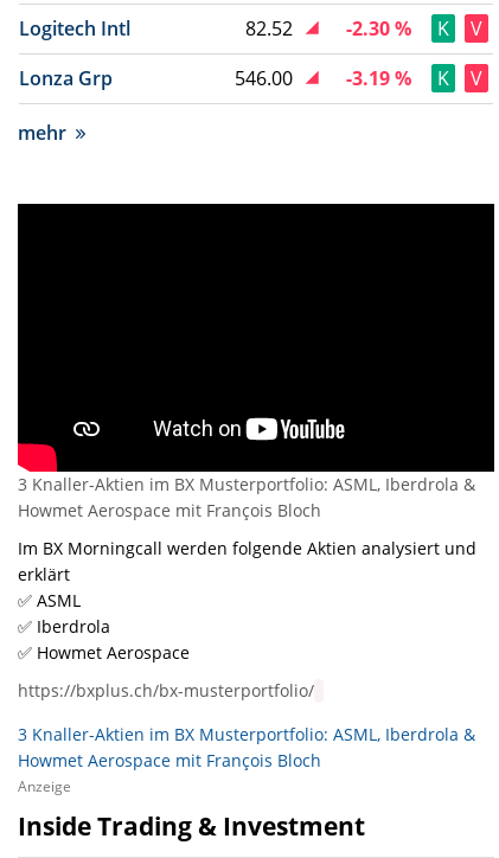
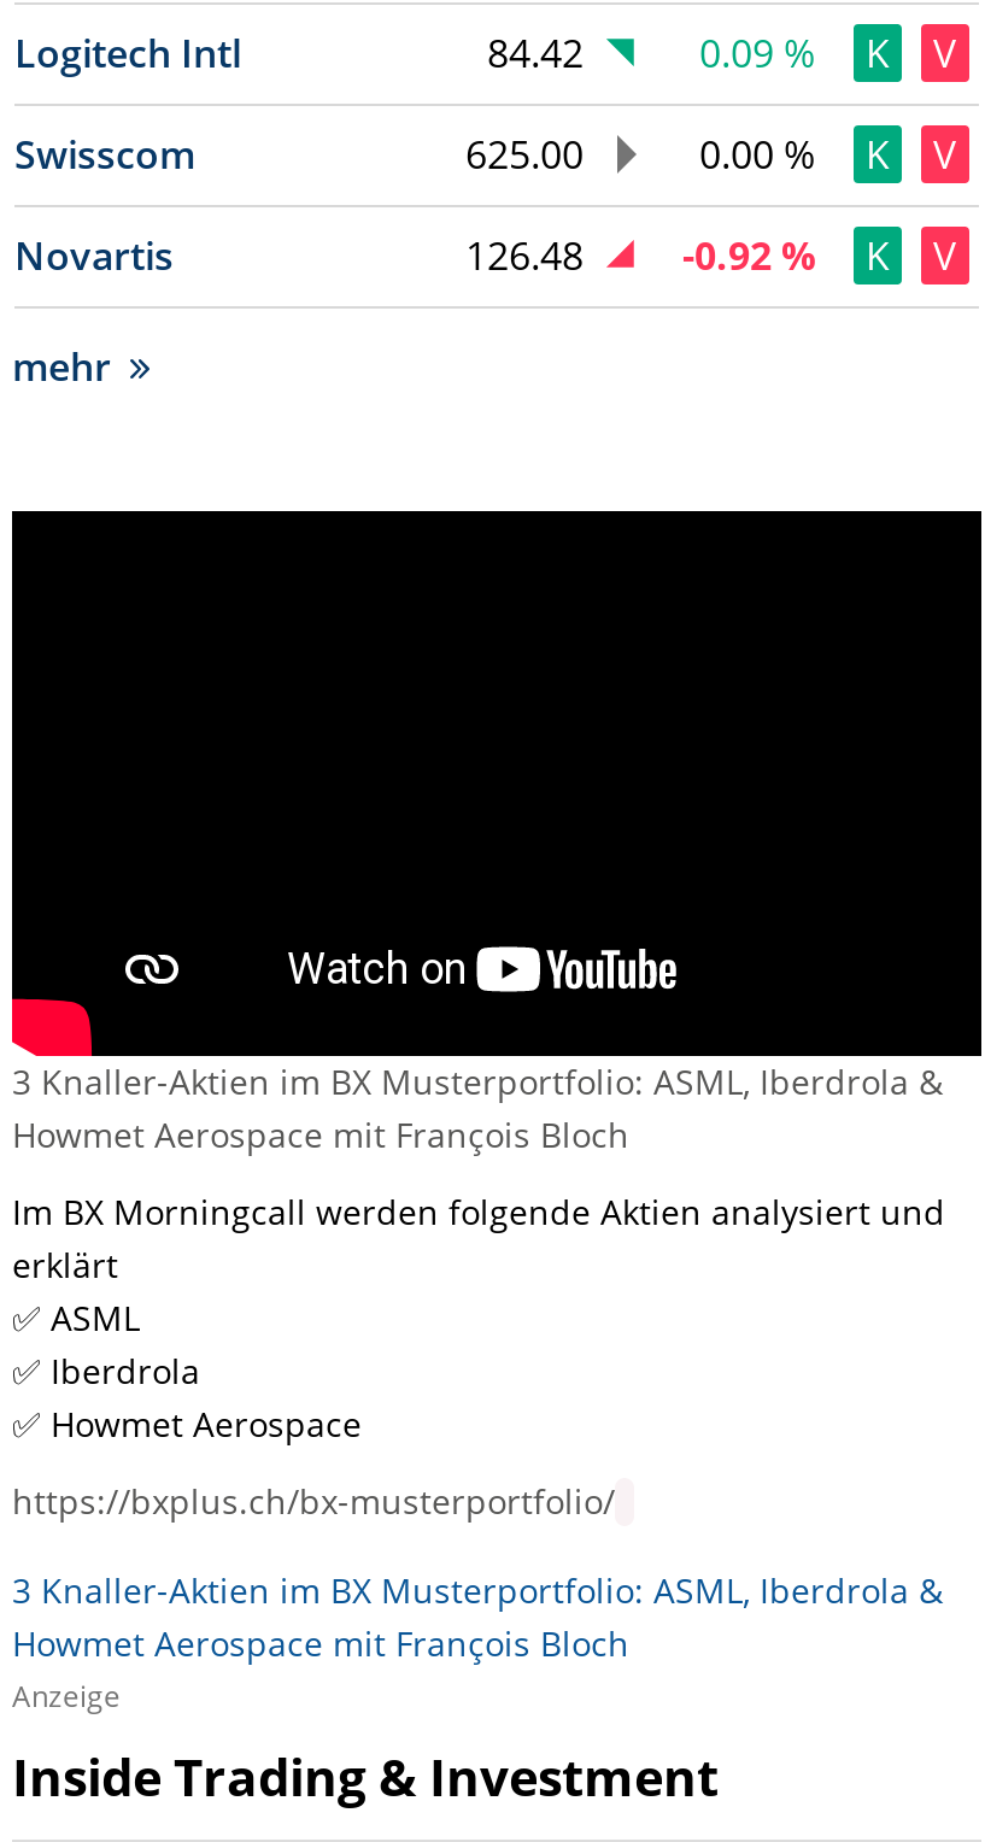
[245,15,293,41] 82.52 -> [487,25,584,78] 84.42
[346,15,482,41] -2.30 % K V -> [699,25,957,78] 0.09 % K V
[19,65,411,91] Lonza Grp | 546.00 | -3.19 % -> [14,127,957,281] Swisscom | 625.00 | 0.00 % | K | V | Novartis | 126.48 | -0.92 %

